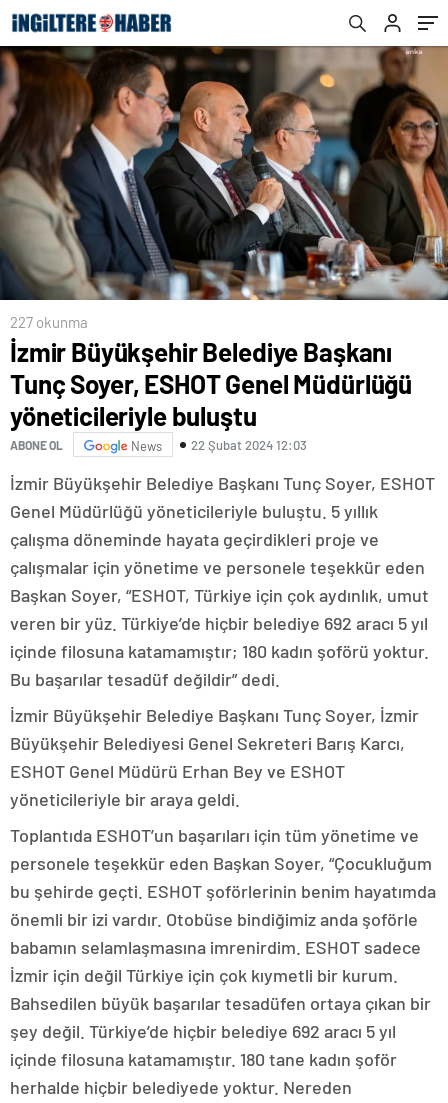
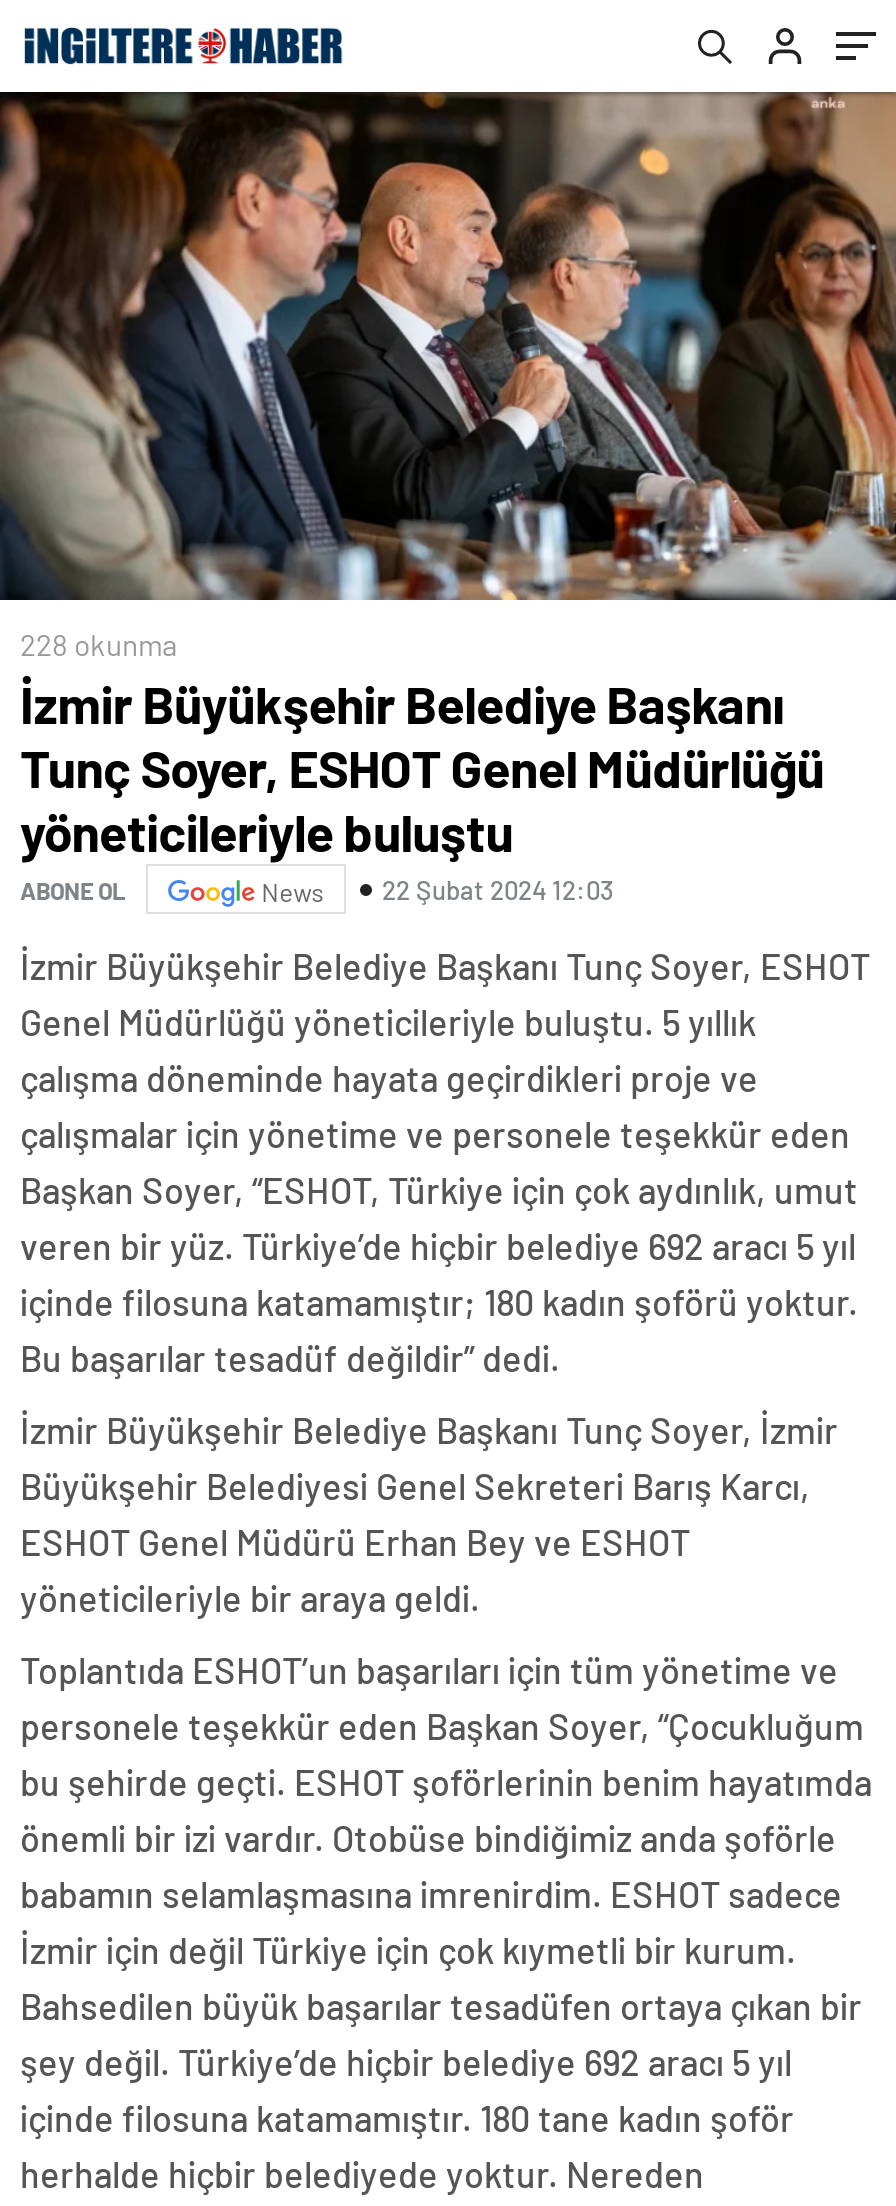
[10,313,88,331] 227 okunma -> [20,627,178,663] 228 okunma

